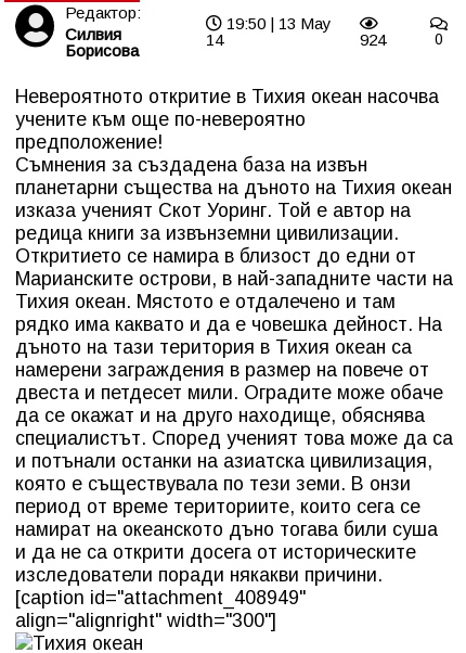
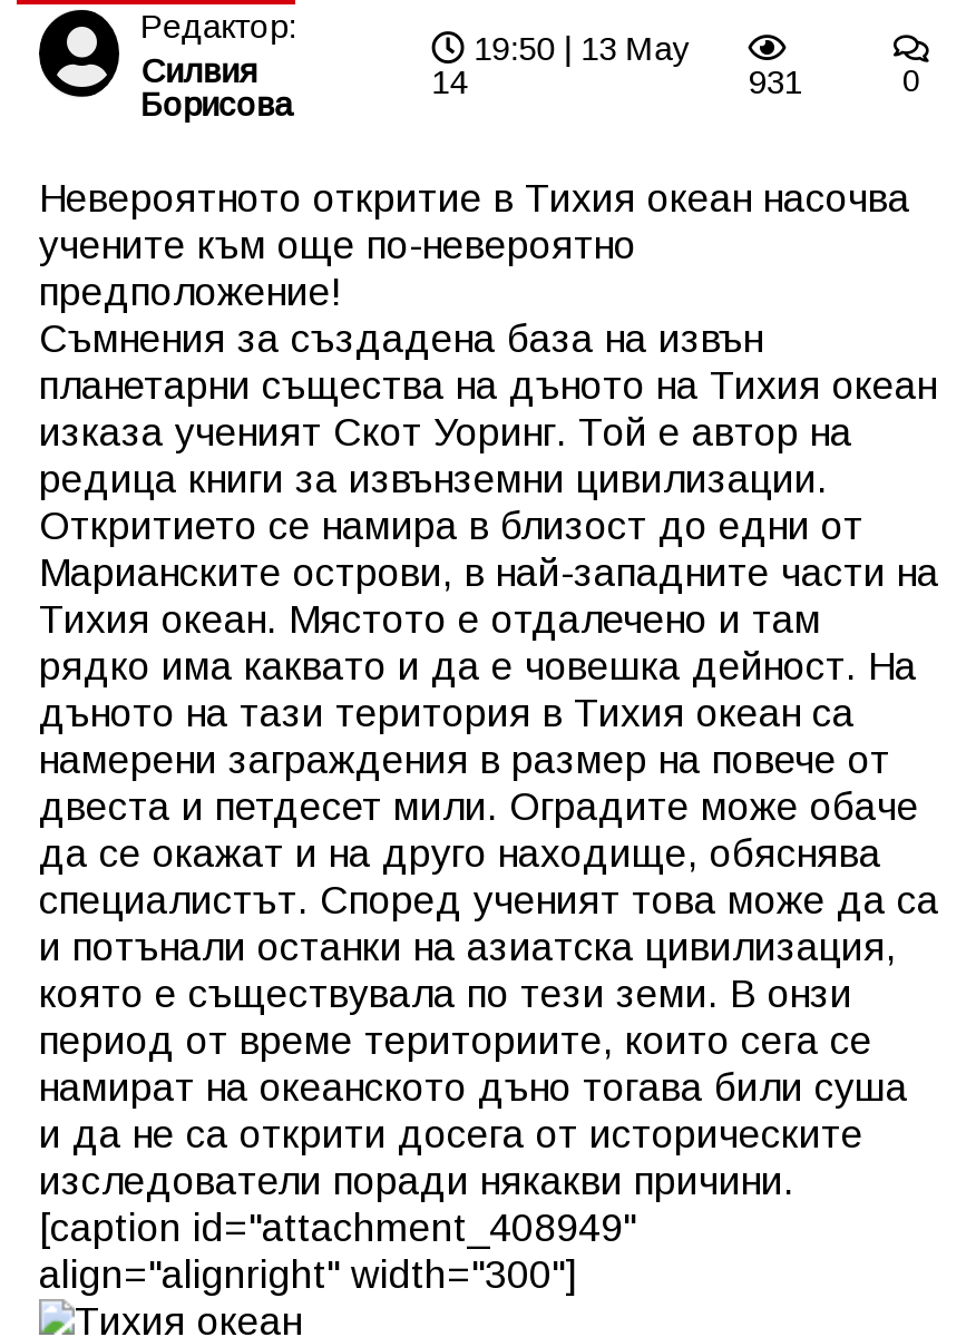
[360,30,386,49] 924 -> [748,62,802,100] 931

